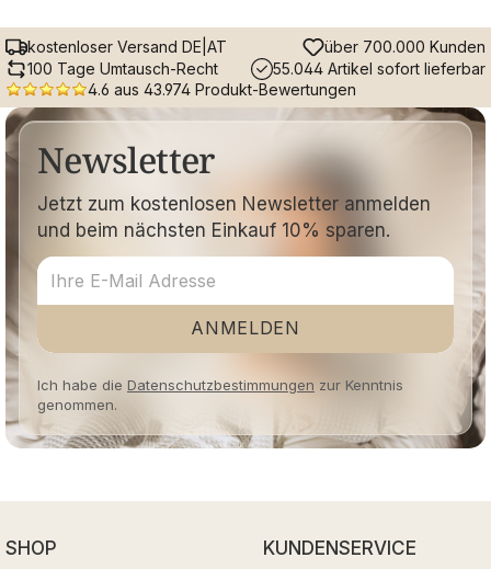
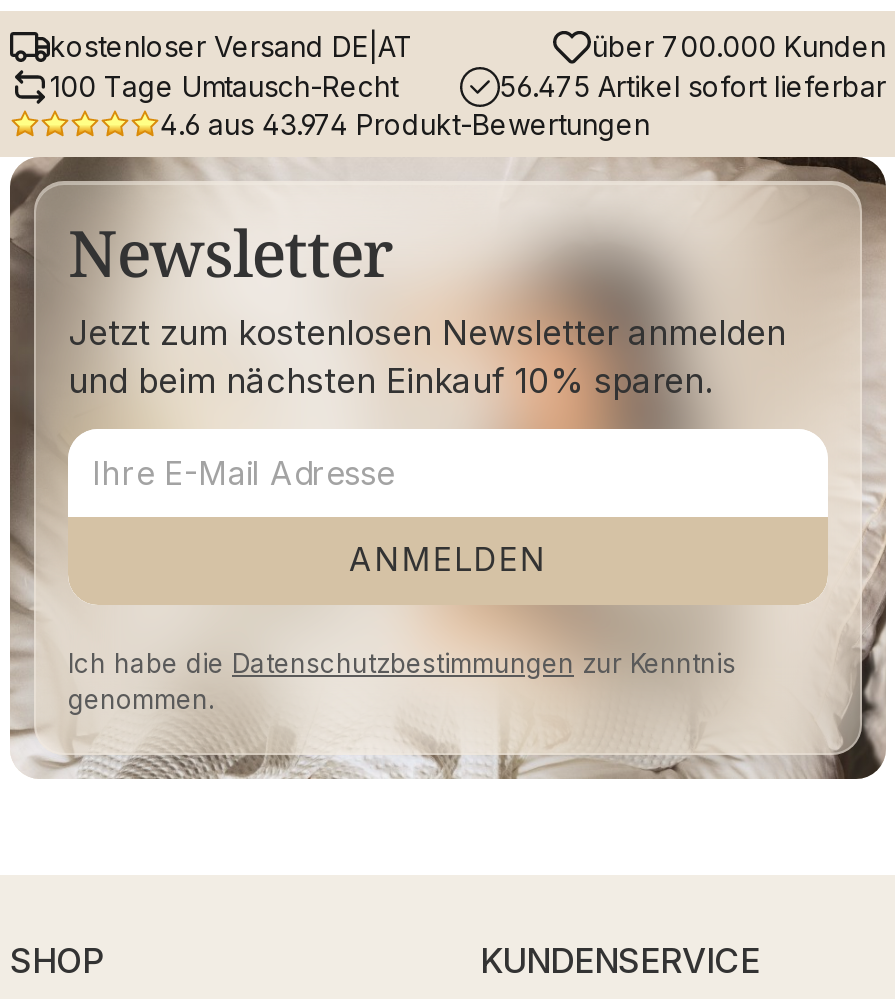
[273,59,486,78] 55.044 Artikel sofort lieferbar -> [500,69,886,103] 56.475 Artikel sofort lieferbar

